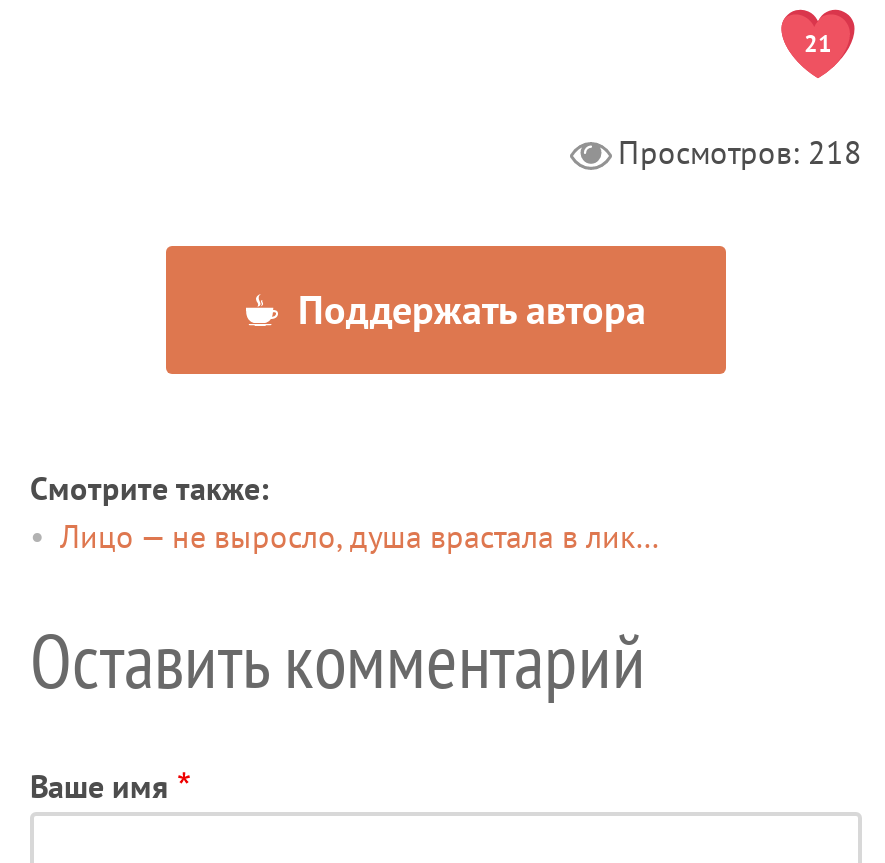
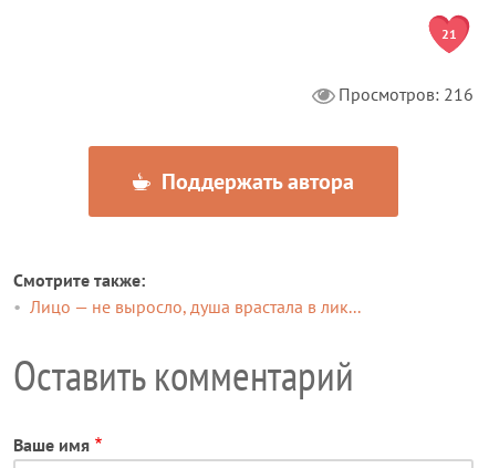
[618,131,862,171] Просмотров: 218 -> [339,82,474,105] Просмотров: 216

